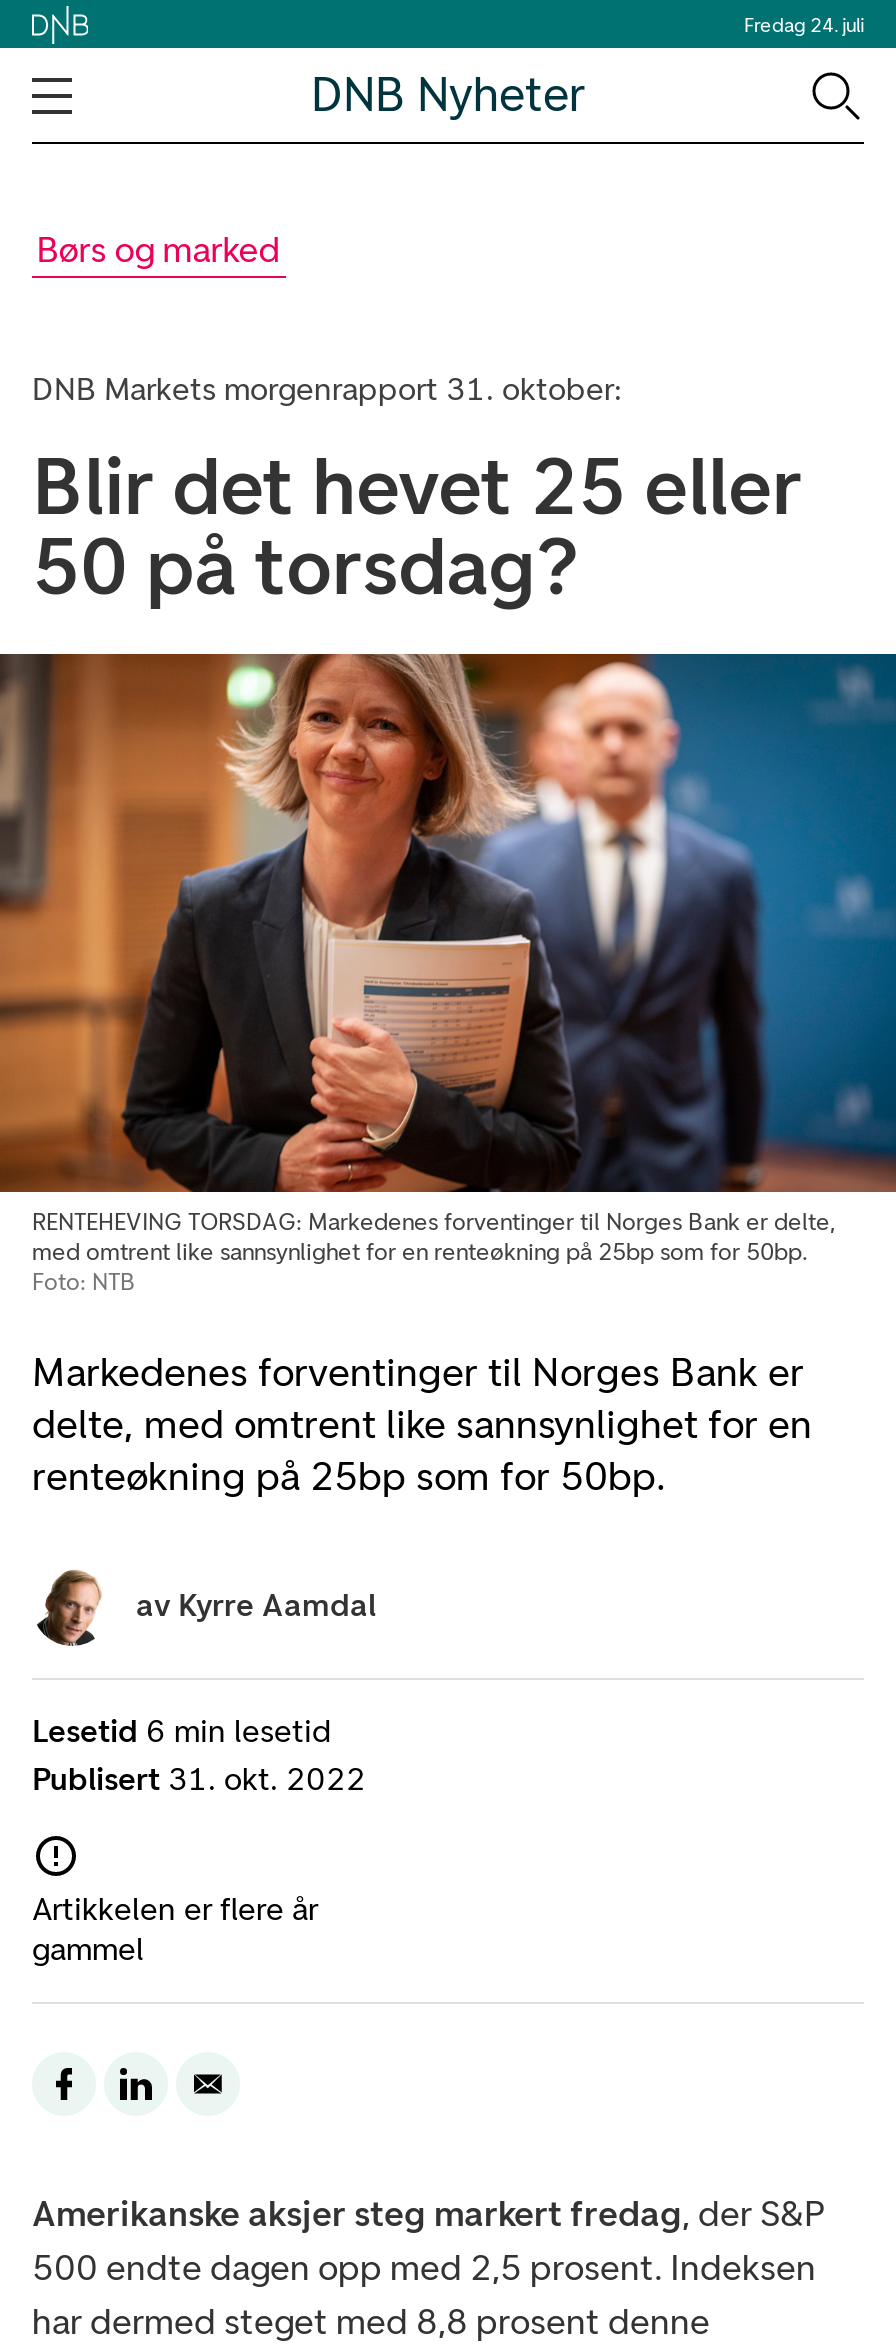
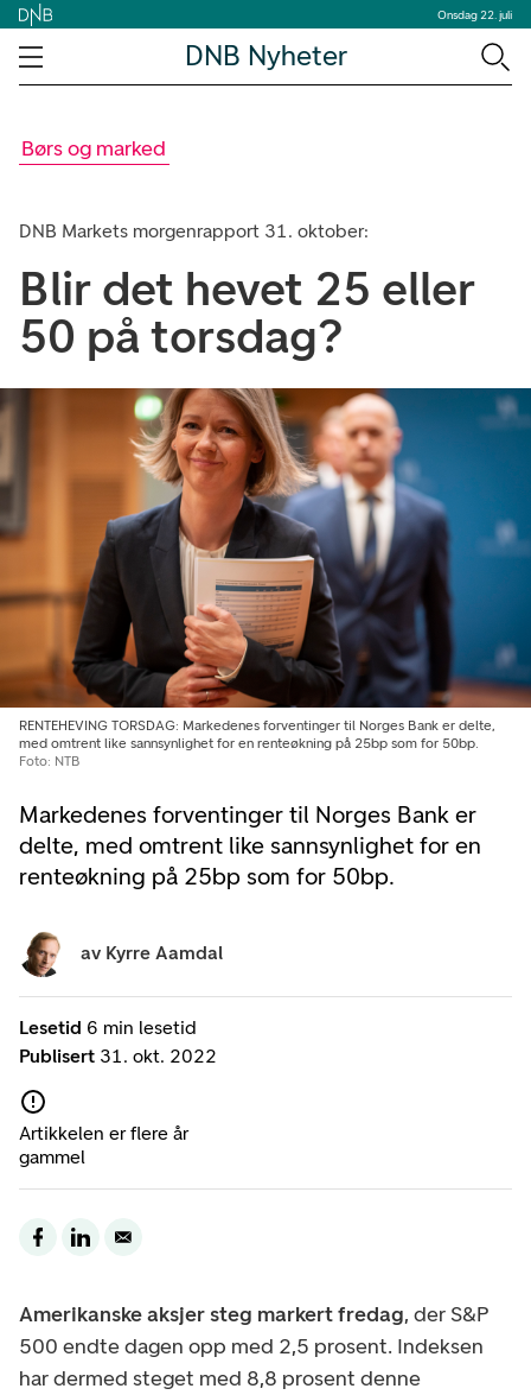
[744,11,864,37] Fredag 24. juli -> [437,7,512,22] Onsdag 22. juli

